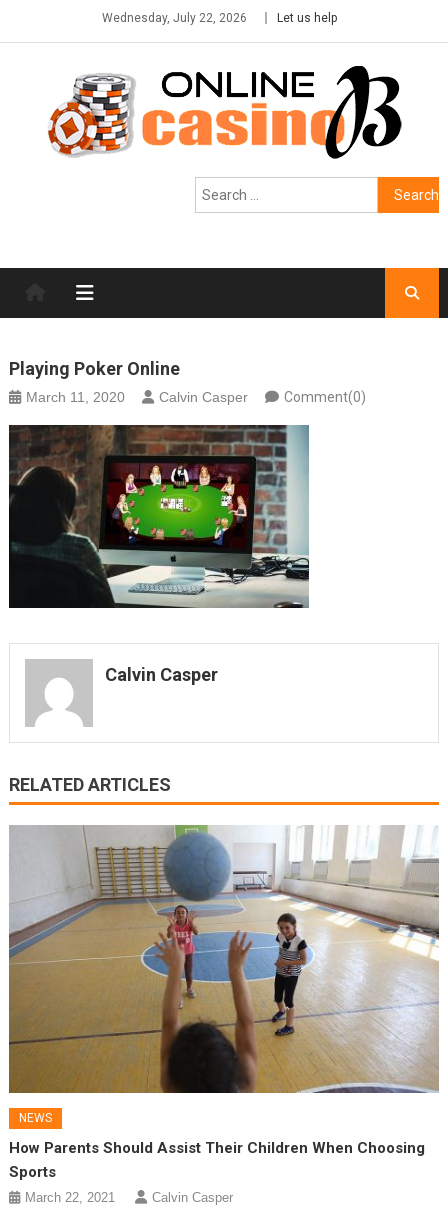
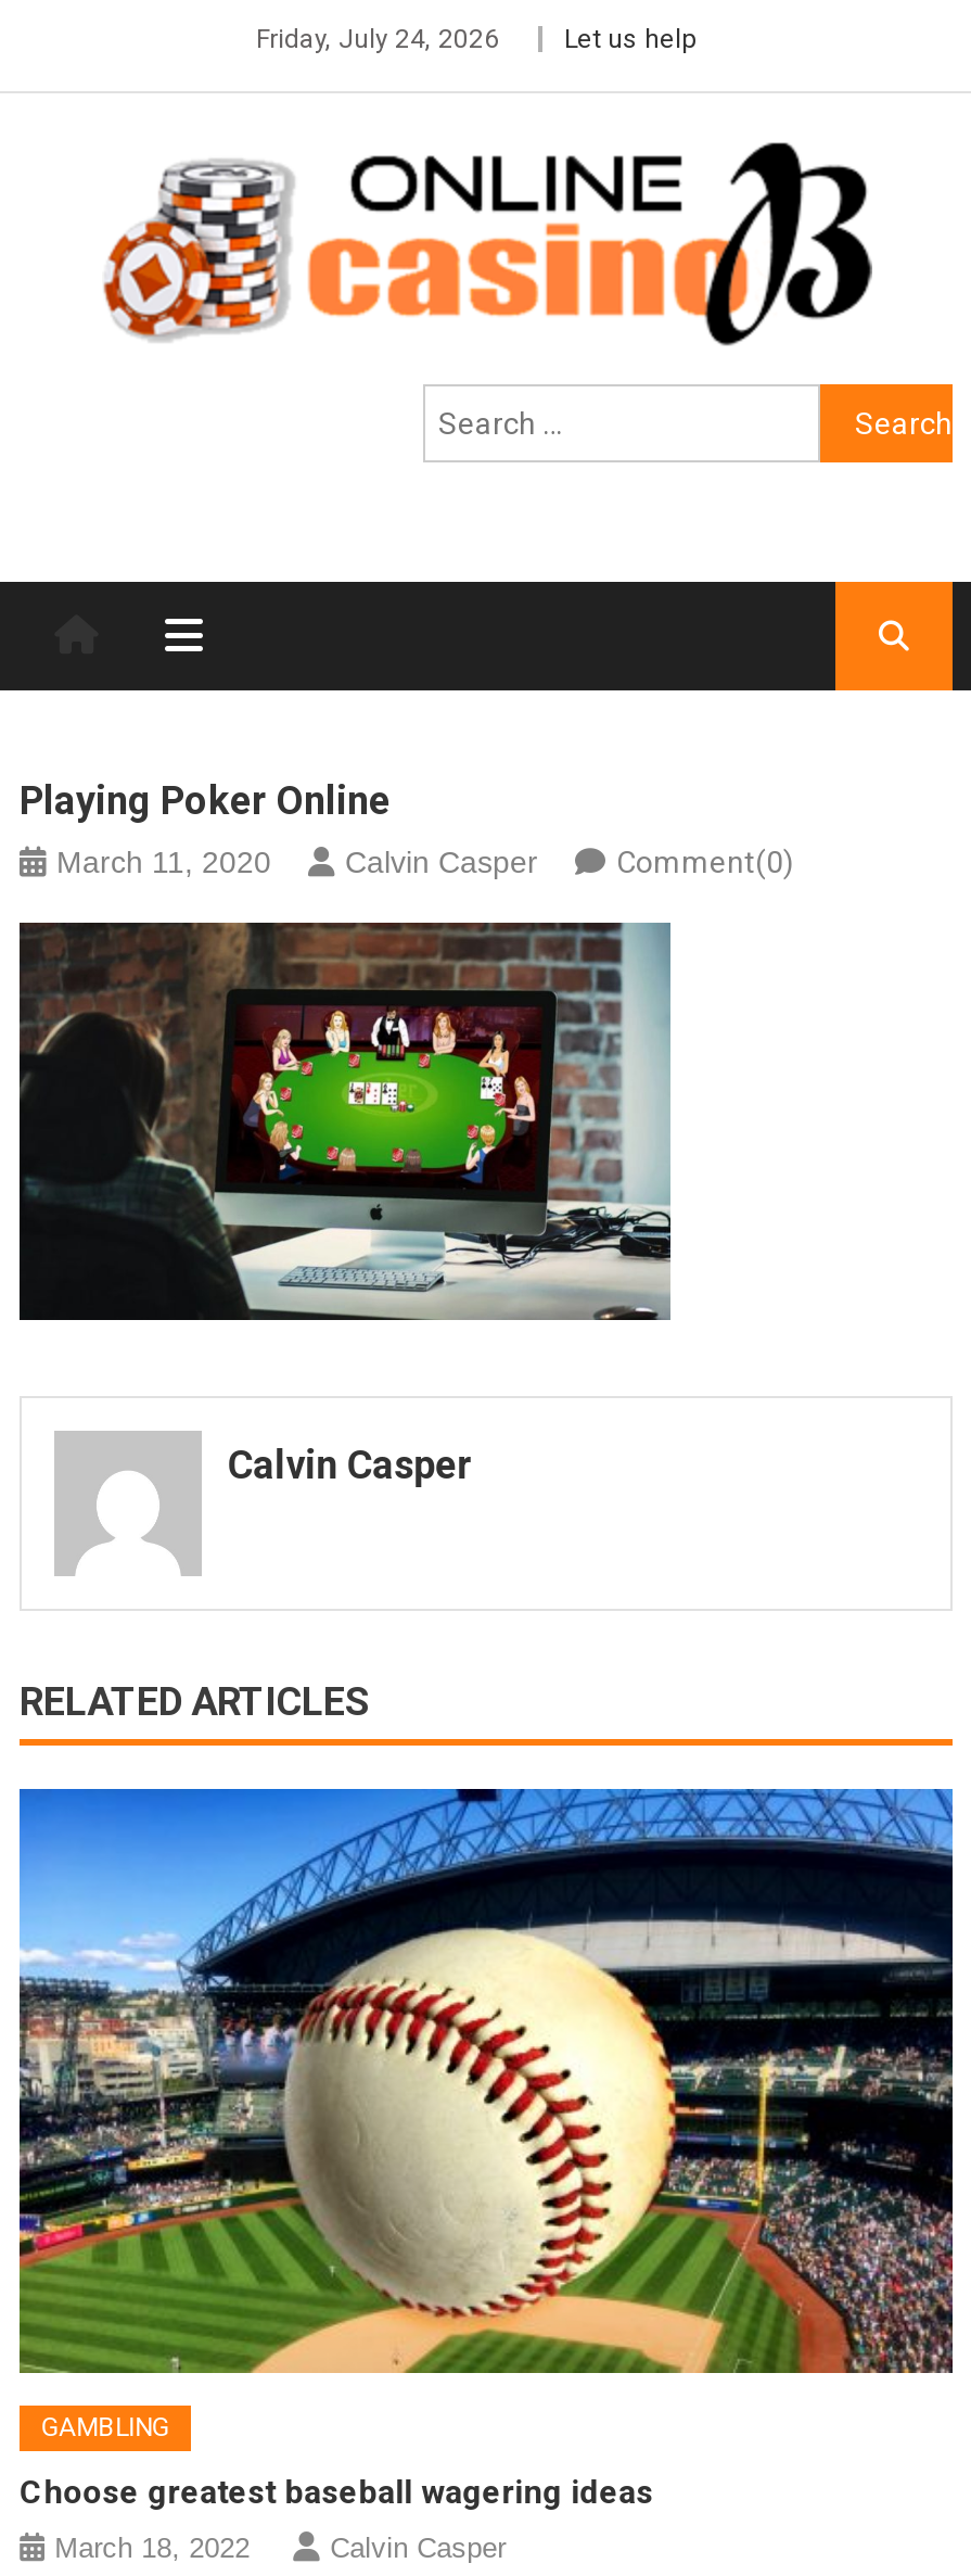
[101,11,246,25] Wednesday, July 22, 2026 -> [256,24,499,54] Friday, July 24, 2026
[8,824,440,1125] [image] | NEWS -> [17,1787,955,2443] [image] | GAMBLING
[9,1139,425,1181] How Parents Should Assist Their Children When Choosing | Sports -> [20,2473,653,2512] Choose greatest baseball wagering ideas
[25,1190,115,1205] March 22, 2021 -> [54,2532,250,2564] March 18, 2022

